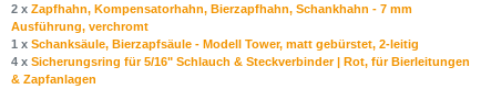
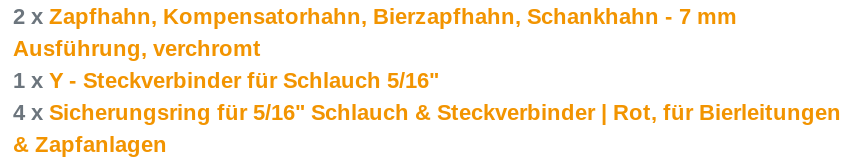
[11,38,419,51] 1 x Schanksäule, Bierzapfsäule - Modell Tower, matt gebürstet, 2-leitig -> [13,69,439,93] 1 x Y - Steckverbinder für Schlauch 5/16"

